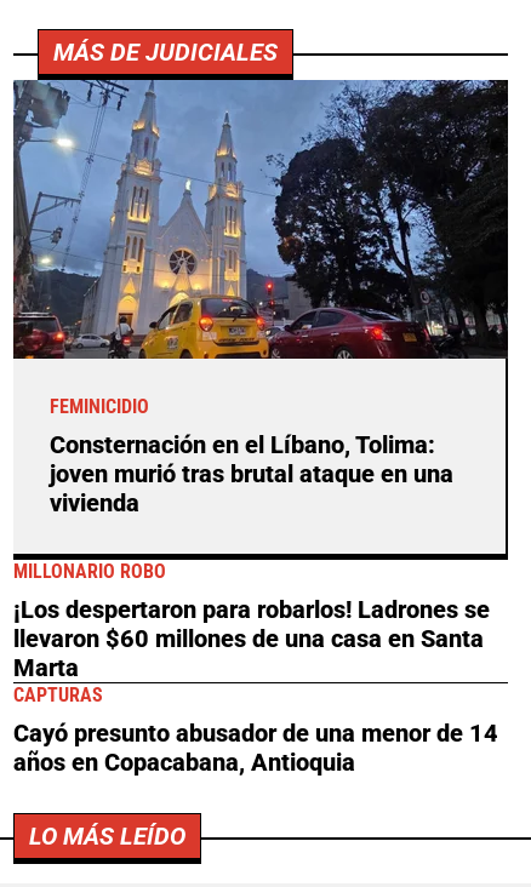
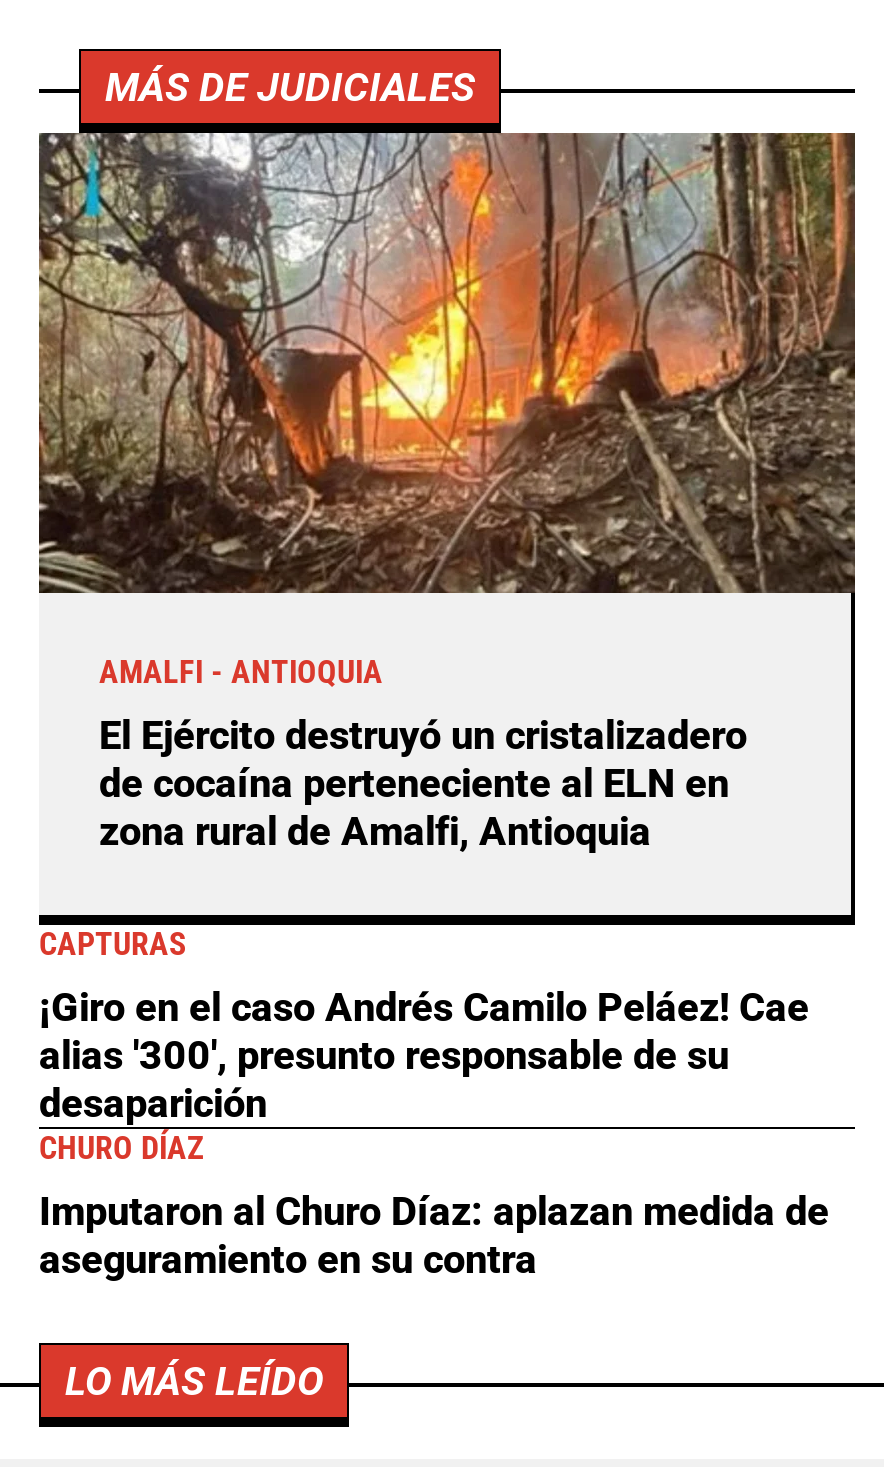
[12,79,508,682] [image] | FEMINICIDIO | Consternación en el Líbano, Tolima: | joven murió tras brutal ataque en una | vivienda | MILLONARIO ROBO | ¡Los despertaron para robarlos! Ladrones se | llevaron $60 millones de una casa en Santa | Marta -> [37,131,857,855] [image] | AMALFI - ANTIOQUIA | El Ejército destruyó un cristalizadero | de cocaína perteneciente al ELN en | zona rural de Amalfi, Antioquia
moved [13,684,103,707] -> [39,925,187,963]: CAPTURAS
[13,719,498,777] Cayó presunto abusador de una menor de 14 | años en Copacabana, Antioquia -> [39,983,829,1283] ¡Giro en el caso Andrés Camilo Peláez! Cae | alias '300', presunto responsable de su | desaparición | CHURO DÍAZ | Imputaron al Churo Díaz: aplazan medida de | aseguramiento en su contra

